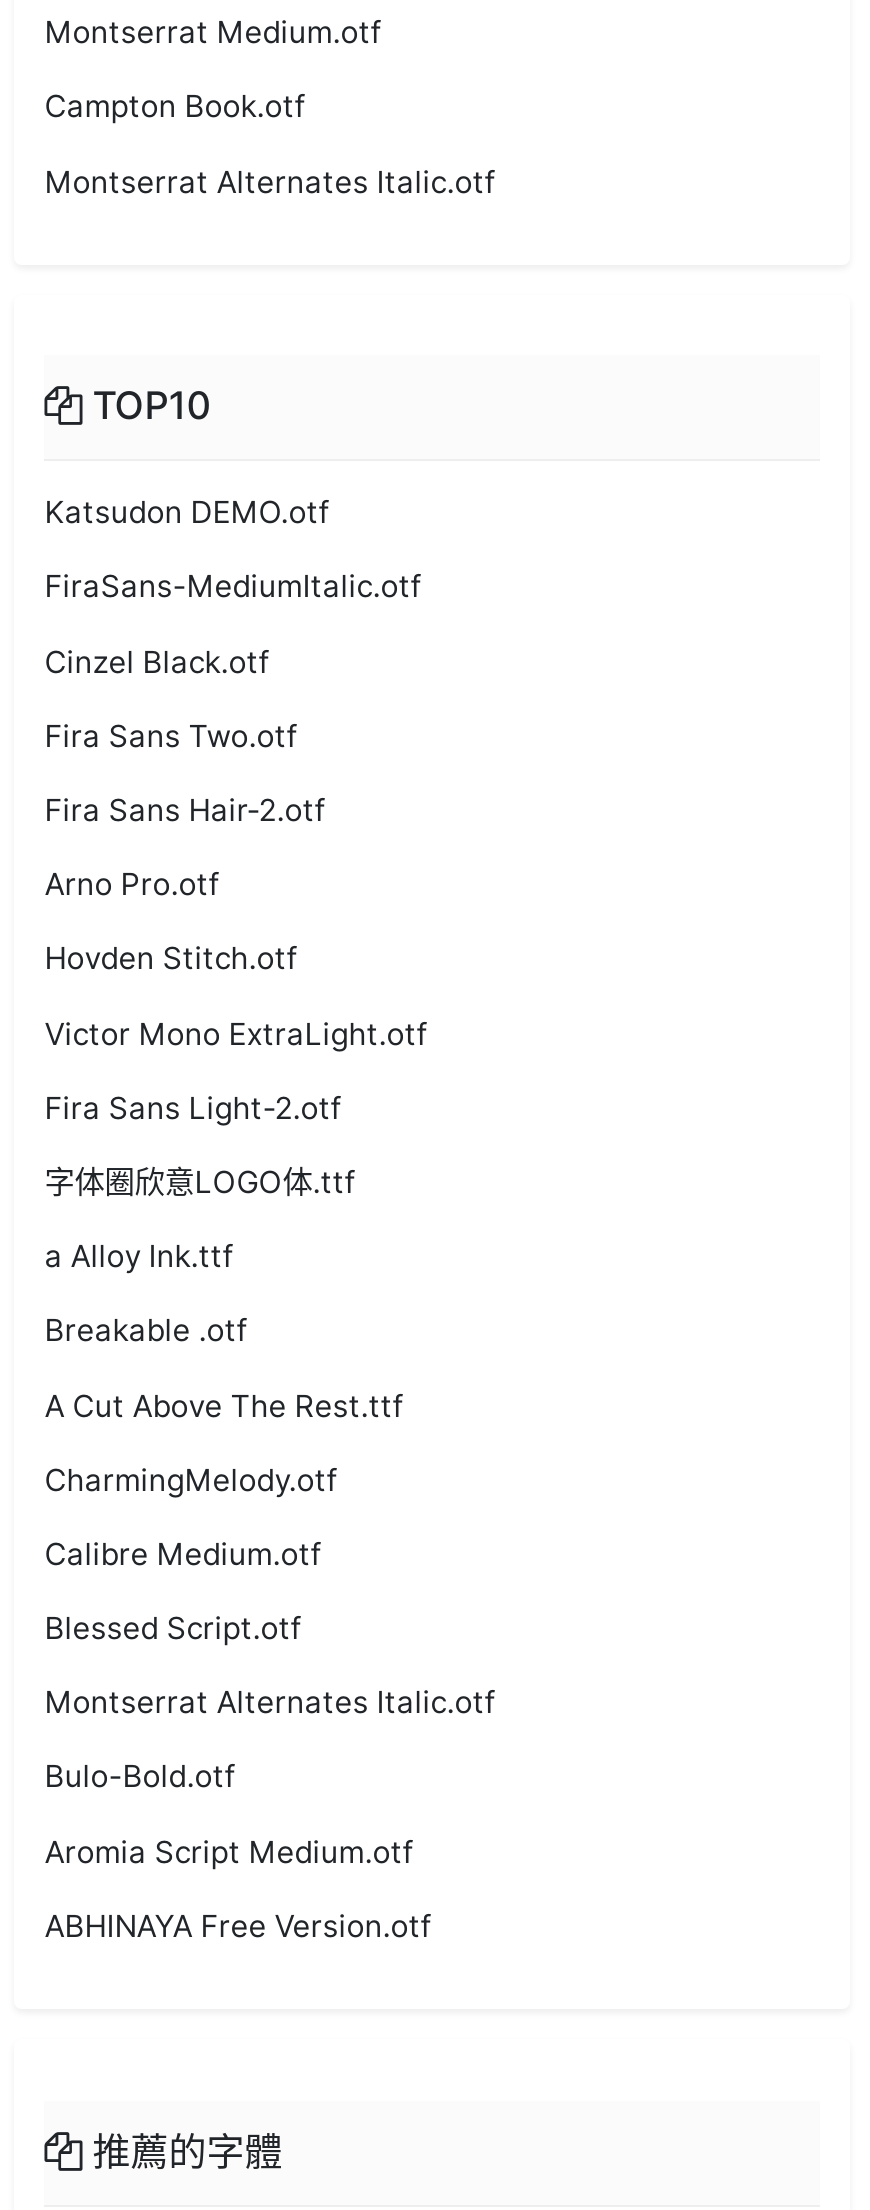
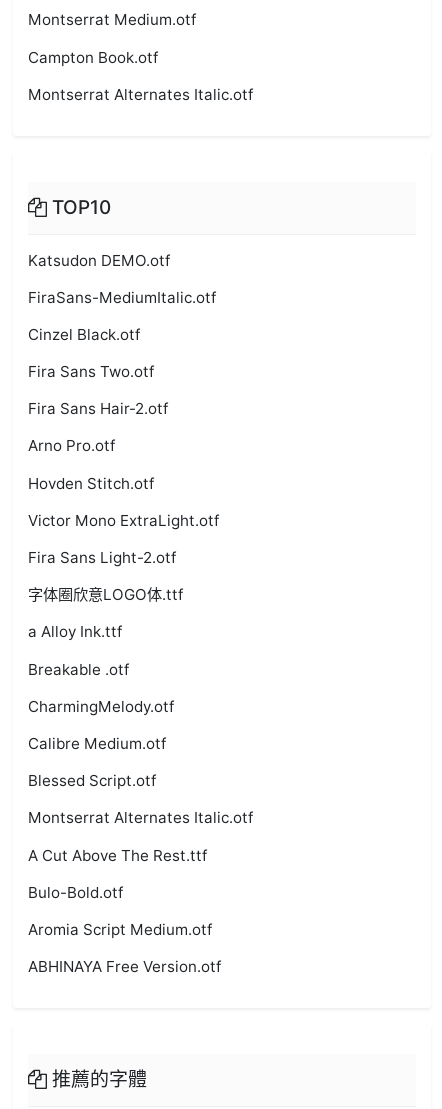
moved [44,1386,402,1424] -> [28,845,207,864]: A Cut Above The Rest.ttf
moved [44,1460,494,1721] -> [28,697,253,827]: CharmingMelody.otf | Calibre Medium.otf | Blessed Script.otf | Montserrat Alternates Italic.otf

